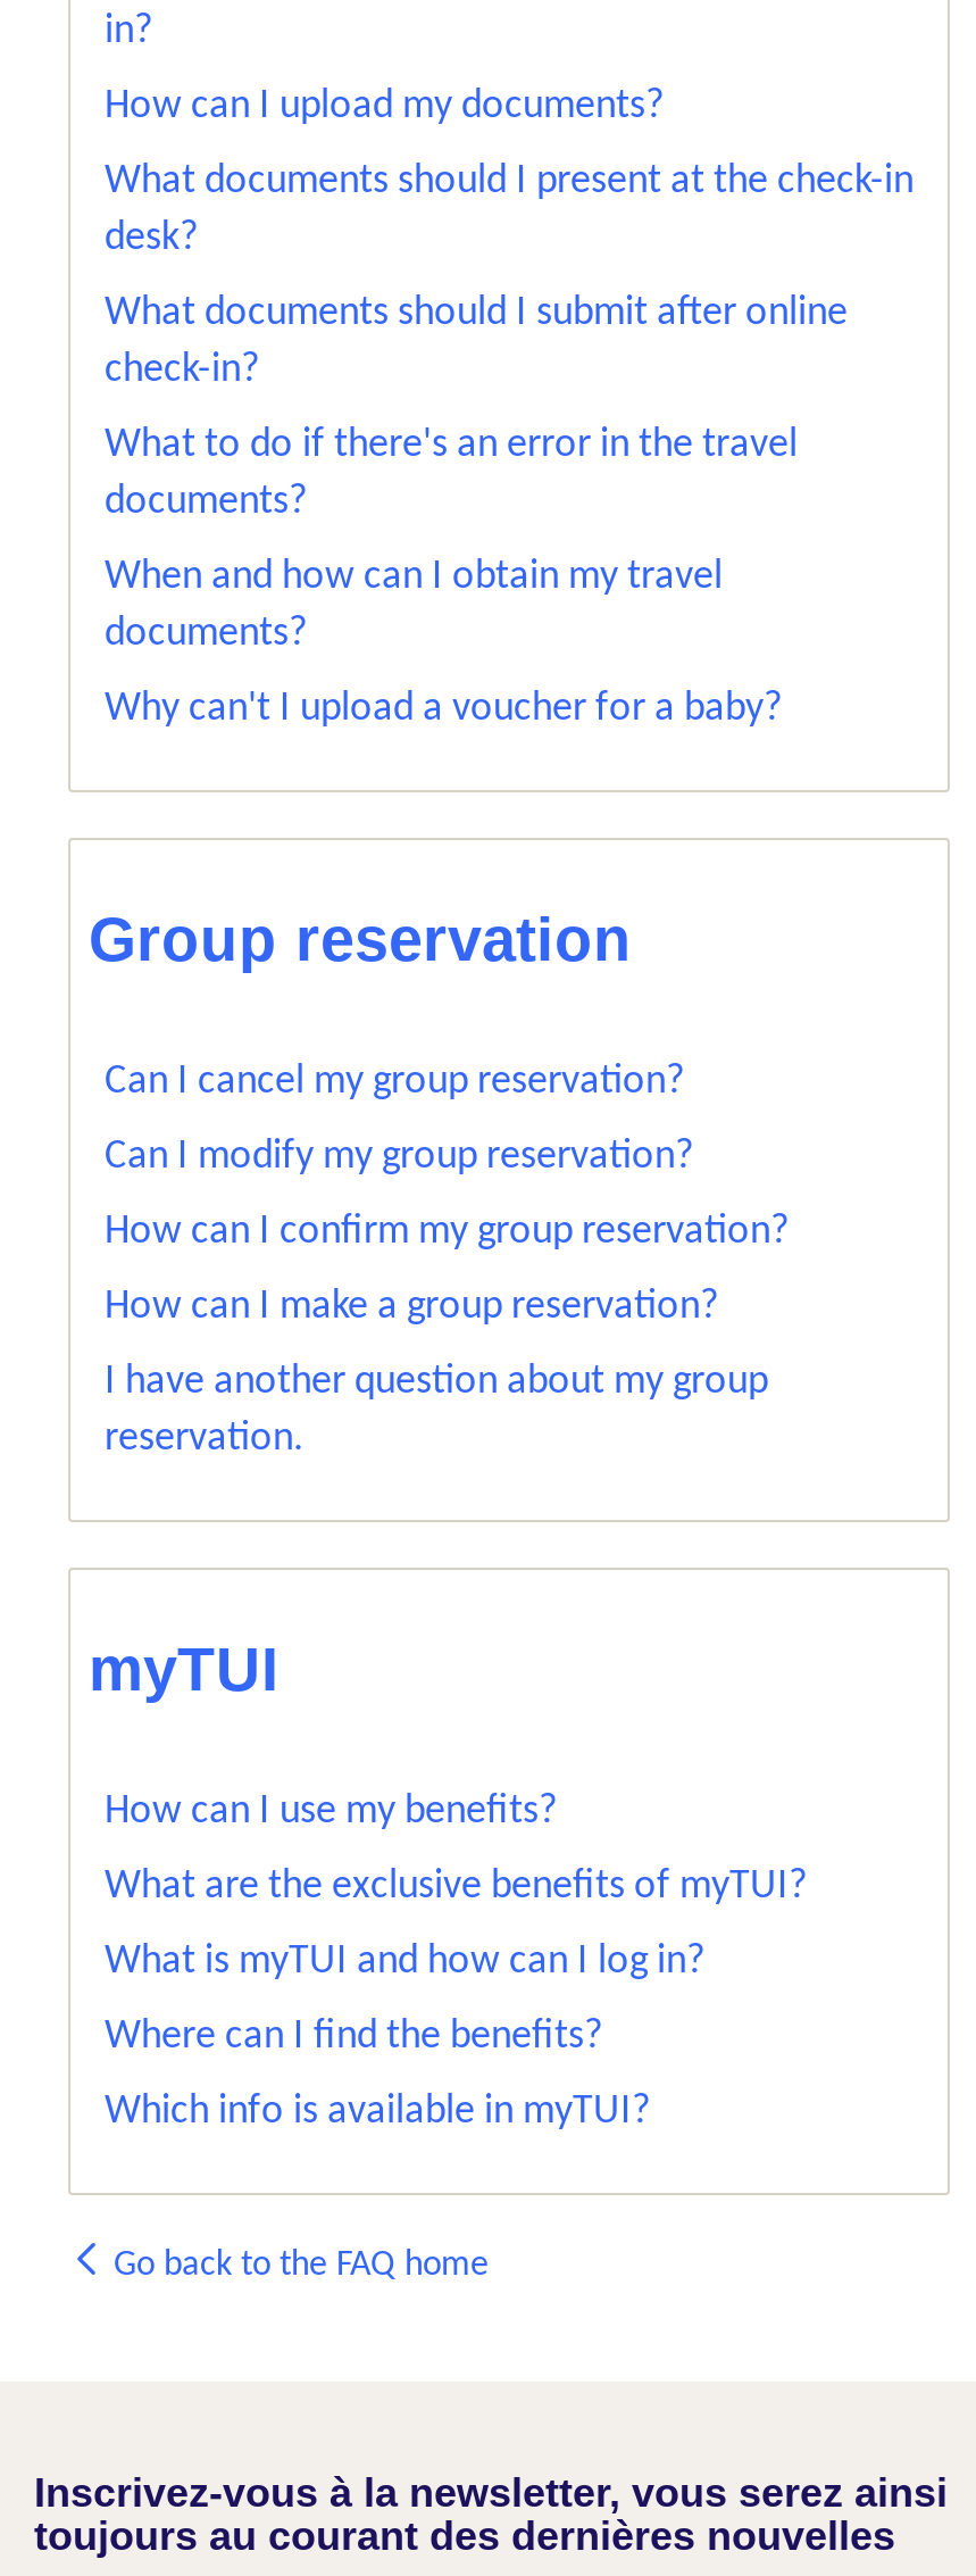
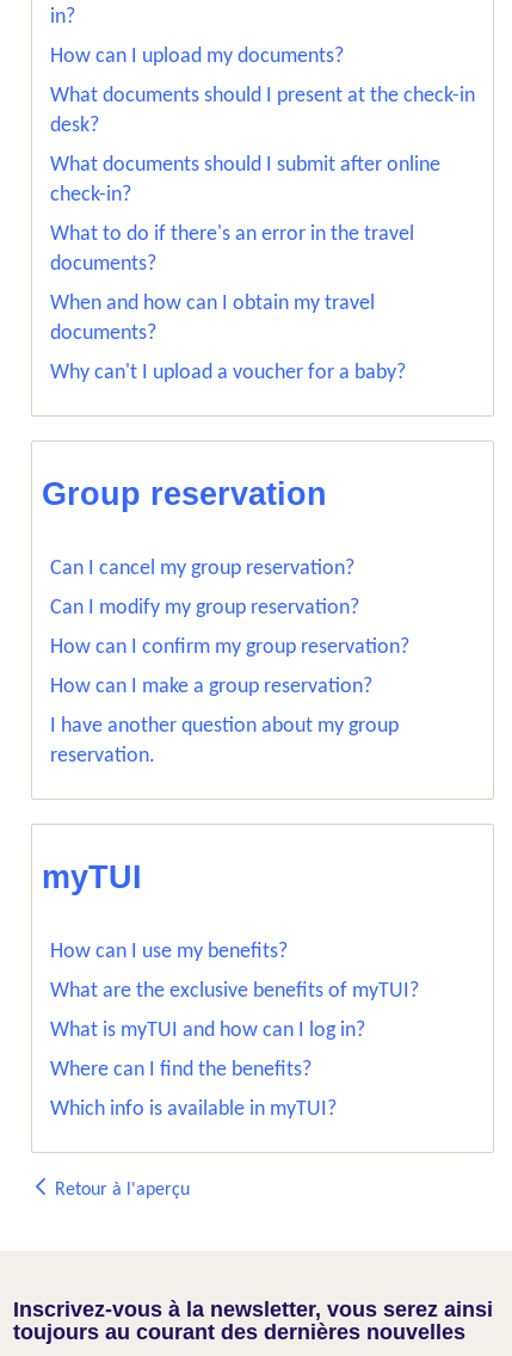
[105,2247,489,2284] Go back to the FAQ home -> [50,1181,190,1200] Retour à l'aperçu

